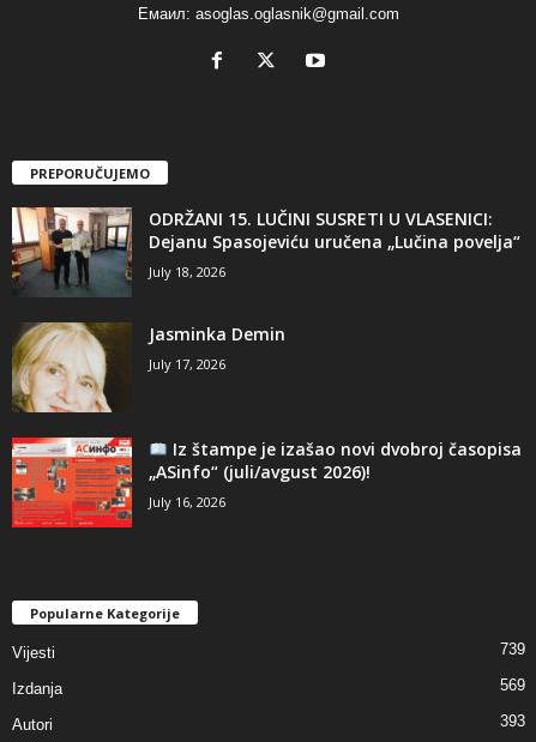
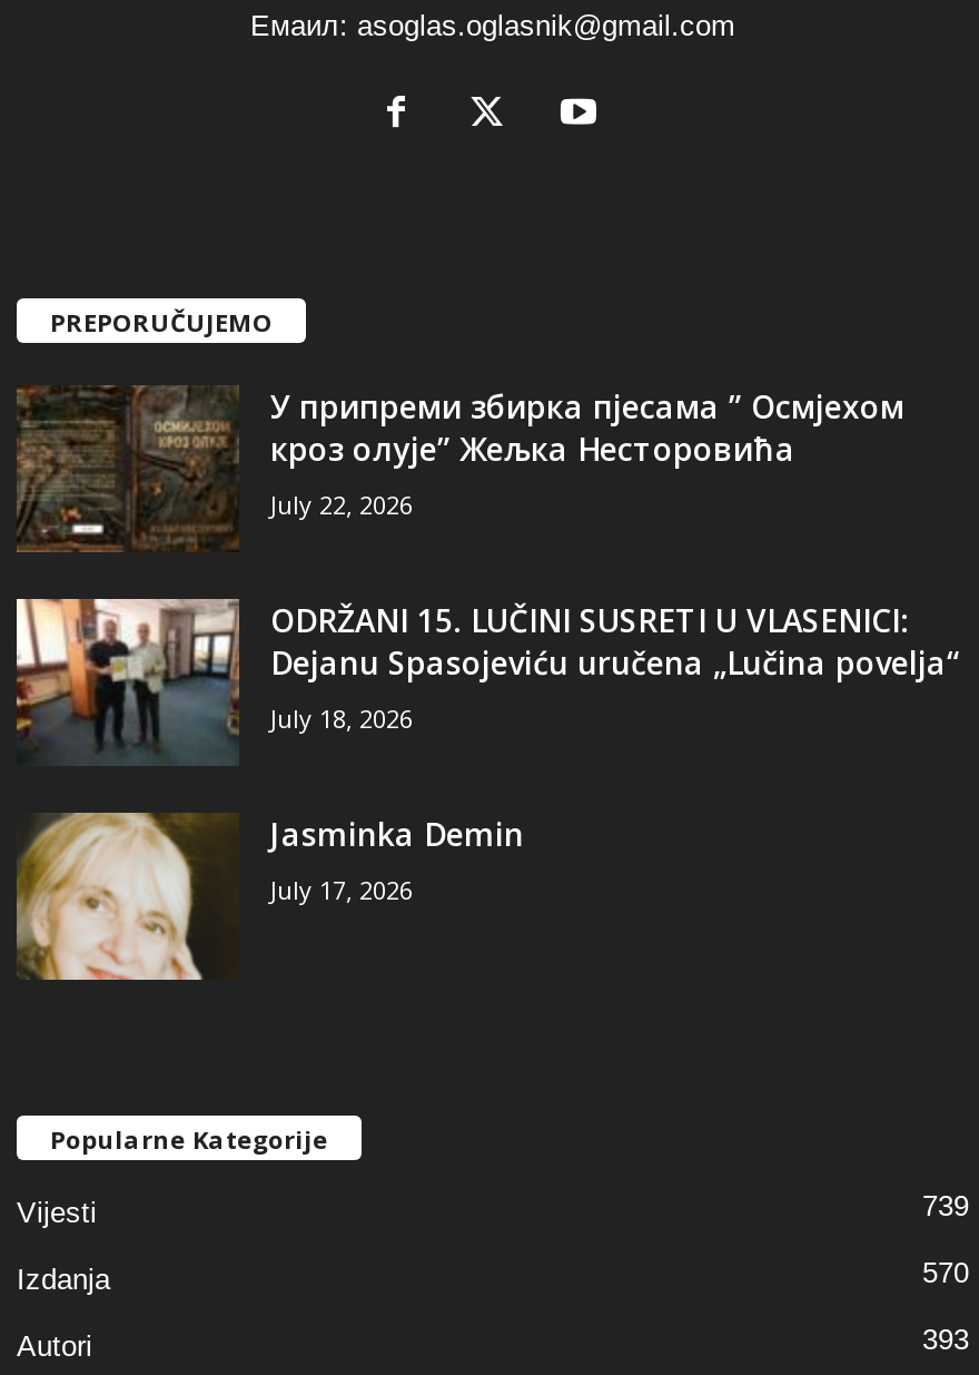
none -> [17,385,904,552] [image] | У припреми збирка пјесама ” Осмјехом | кроз олује” Жељка Несторовића | July 22, 2026
moved [10,205,520,373] -> [12,595,960,907]: [image] | ODRŽANI 15. LUČINI SUSRETI U VLASENICI: | Dejanu Spasojeviću uručena „Lučina povelja“ | July 18, 2026 | Jasminka Demin | July 17, 2026
[11,436,521,529] [image] | Iz štampe je izašao novi dvobroj časopisa | „ASinfo“ (juli/avgust 2026)! | July 16, 2026 -> none
[500,676,525,694] 569 -> [922,1256,969,1289] 570

